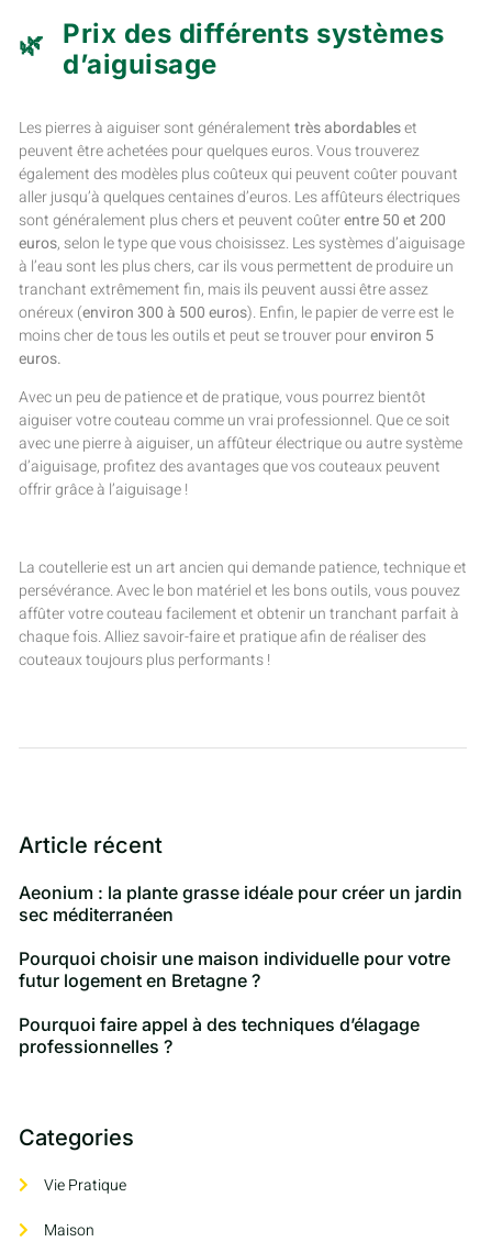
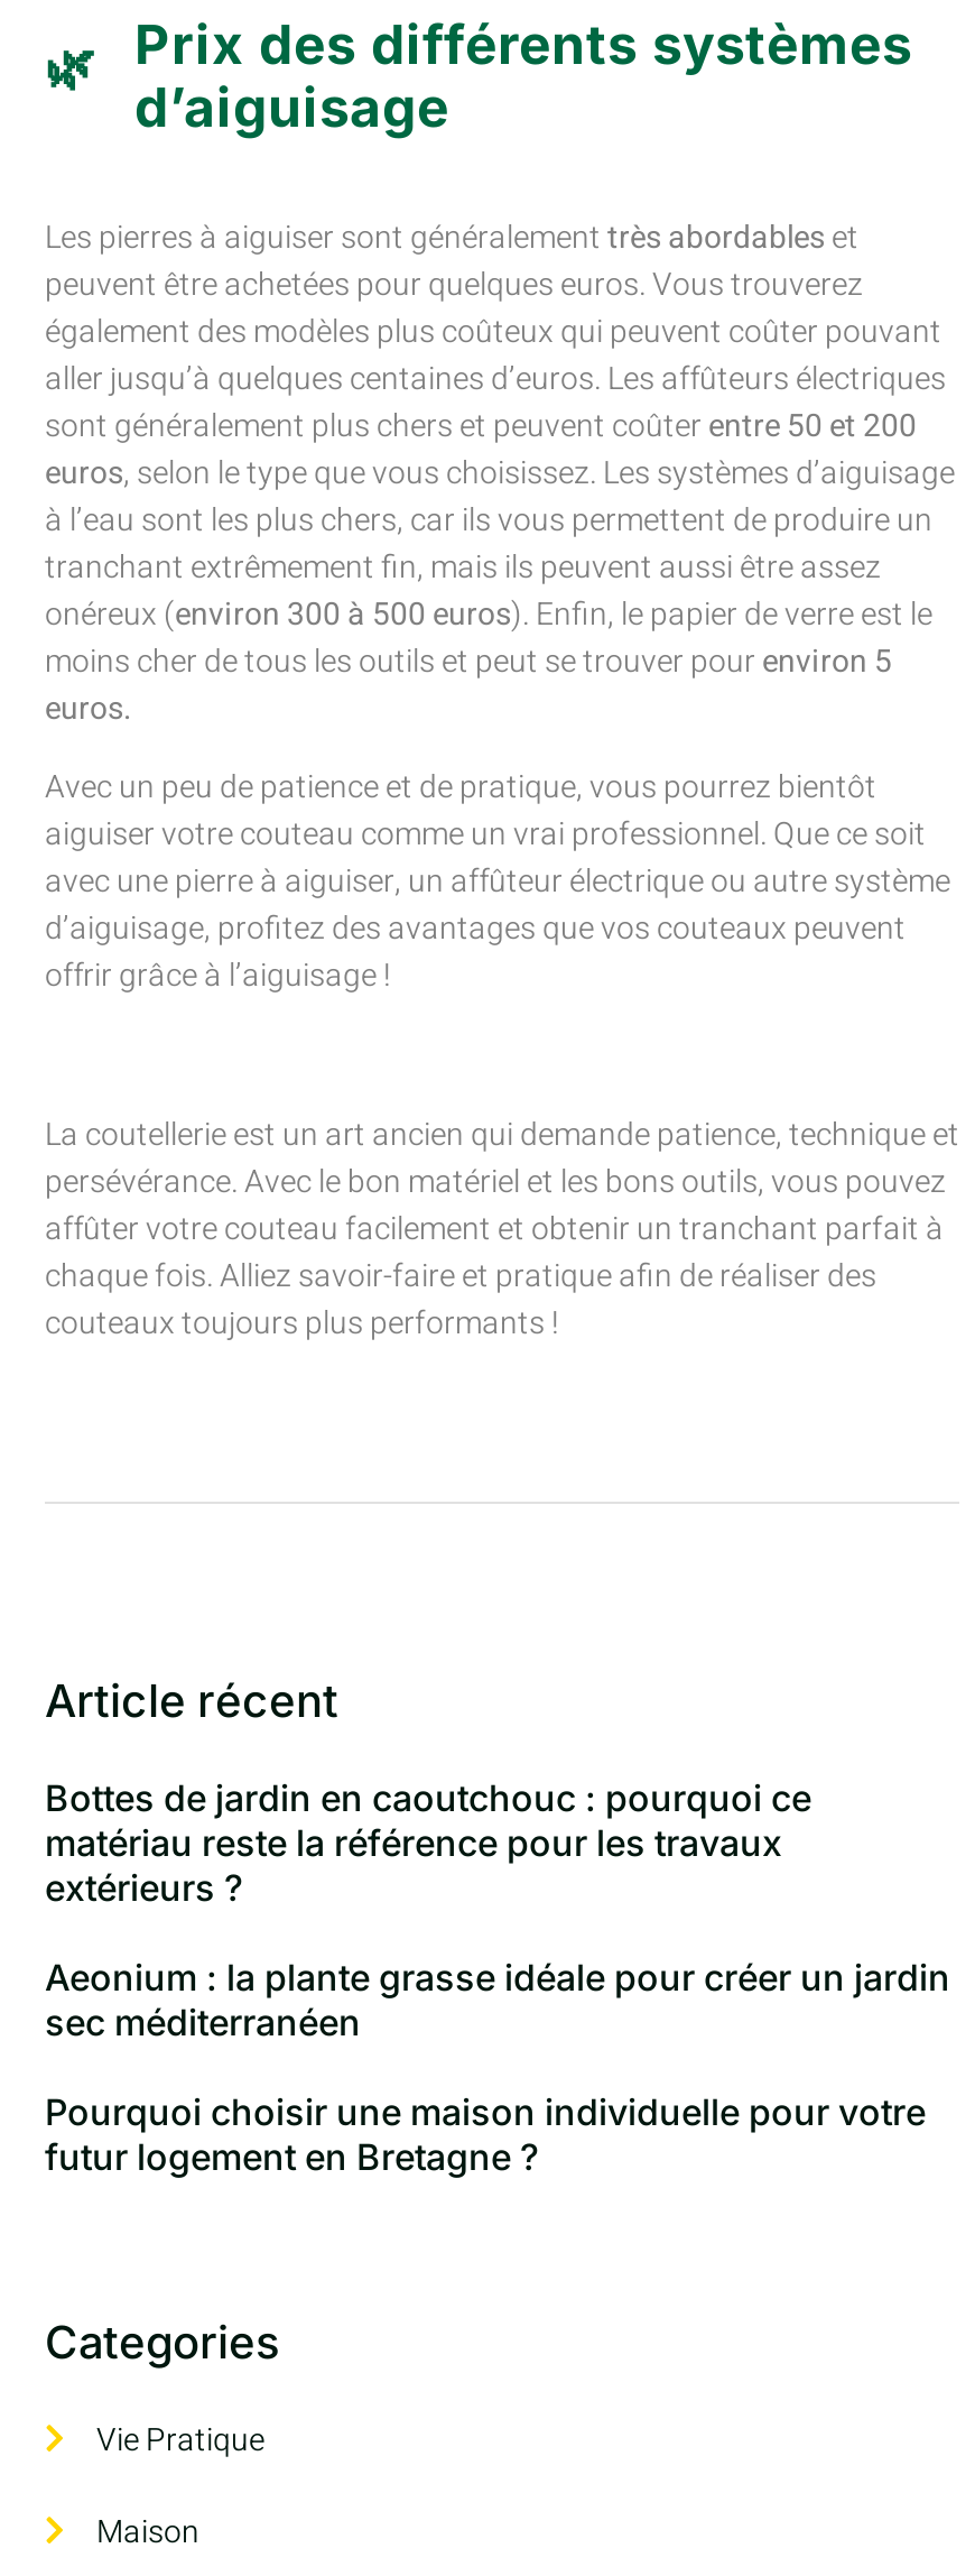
none -> [45,1776,811,1910] Bottes de jardin en caoutchouc : pourquoi ce | matériau reste la référence pour les travaux | extérieurs ?
moved [19,882,462,992] -> [45,1955,950,2179]: Aeonium : la plante grasse idéale pour créer un jardin | sec méditerranéen | Pourquoi choisir une maison individuelle pour votre | futur logement en Bretagne ?
[19,1014,420,1058] Pourquoi faire appel à des techniques d’élagage | professionnelles ? -> none

